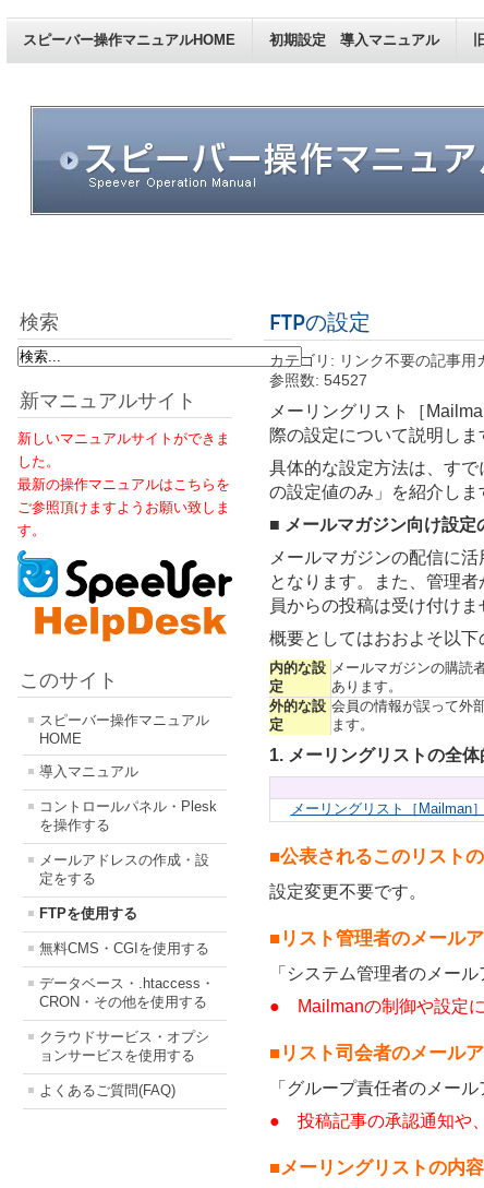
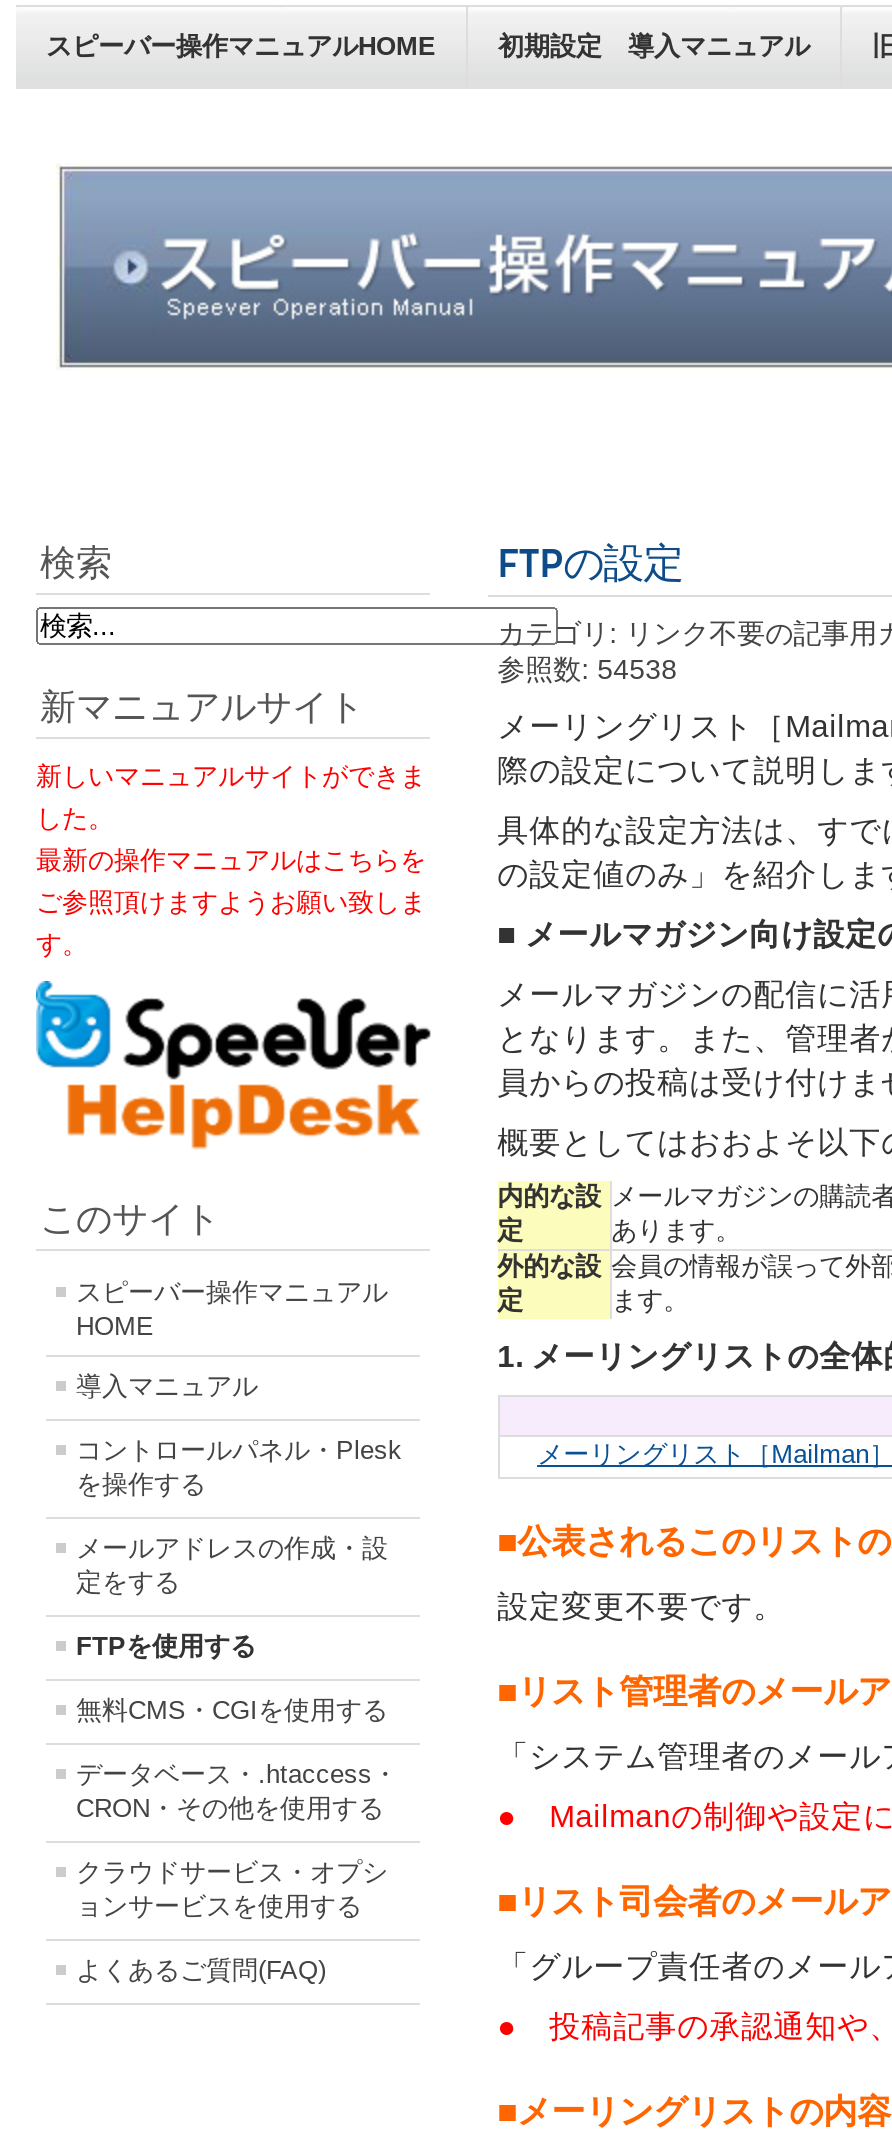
[269,372,367,389] 参照数: 54527 -> [497,654,677,686] 参照数: 54538

